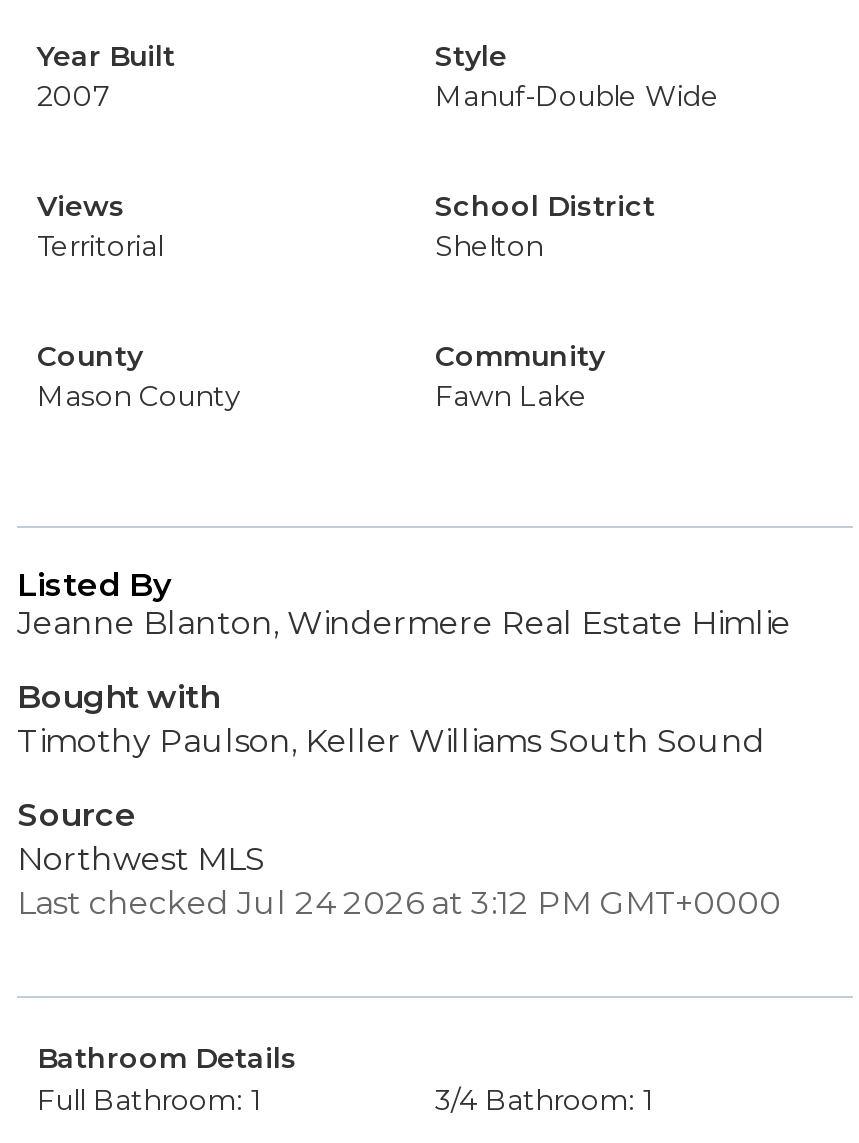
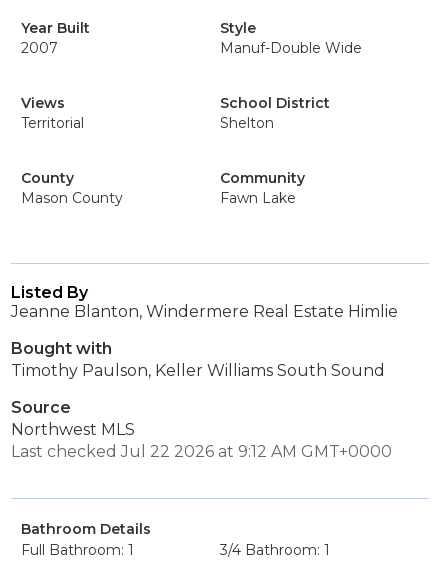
[17,884,781,922] Last checked Jul 24 2026 at 3:12 PM GMT+0000 -> [11,442,392,461] Last checked Jul 22 2026 at 9:12 AM GMT+0000

